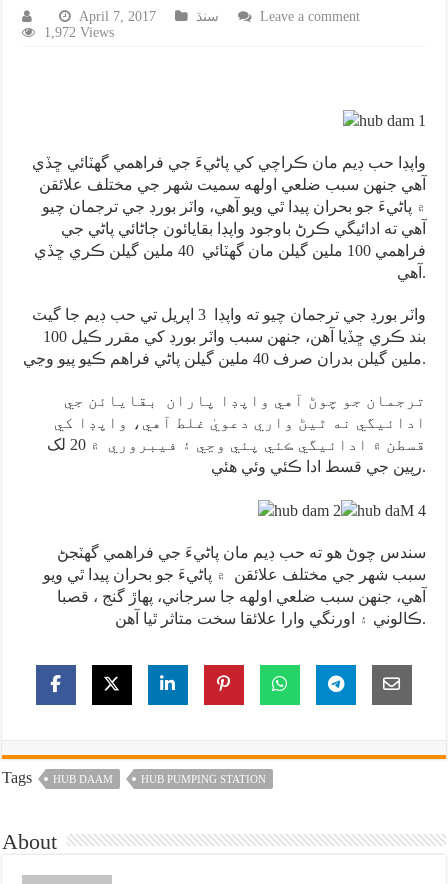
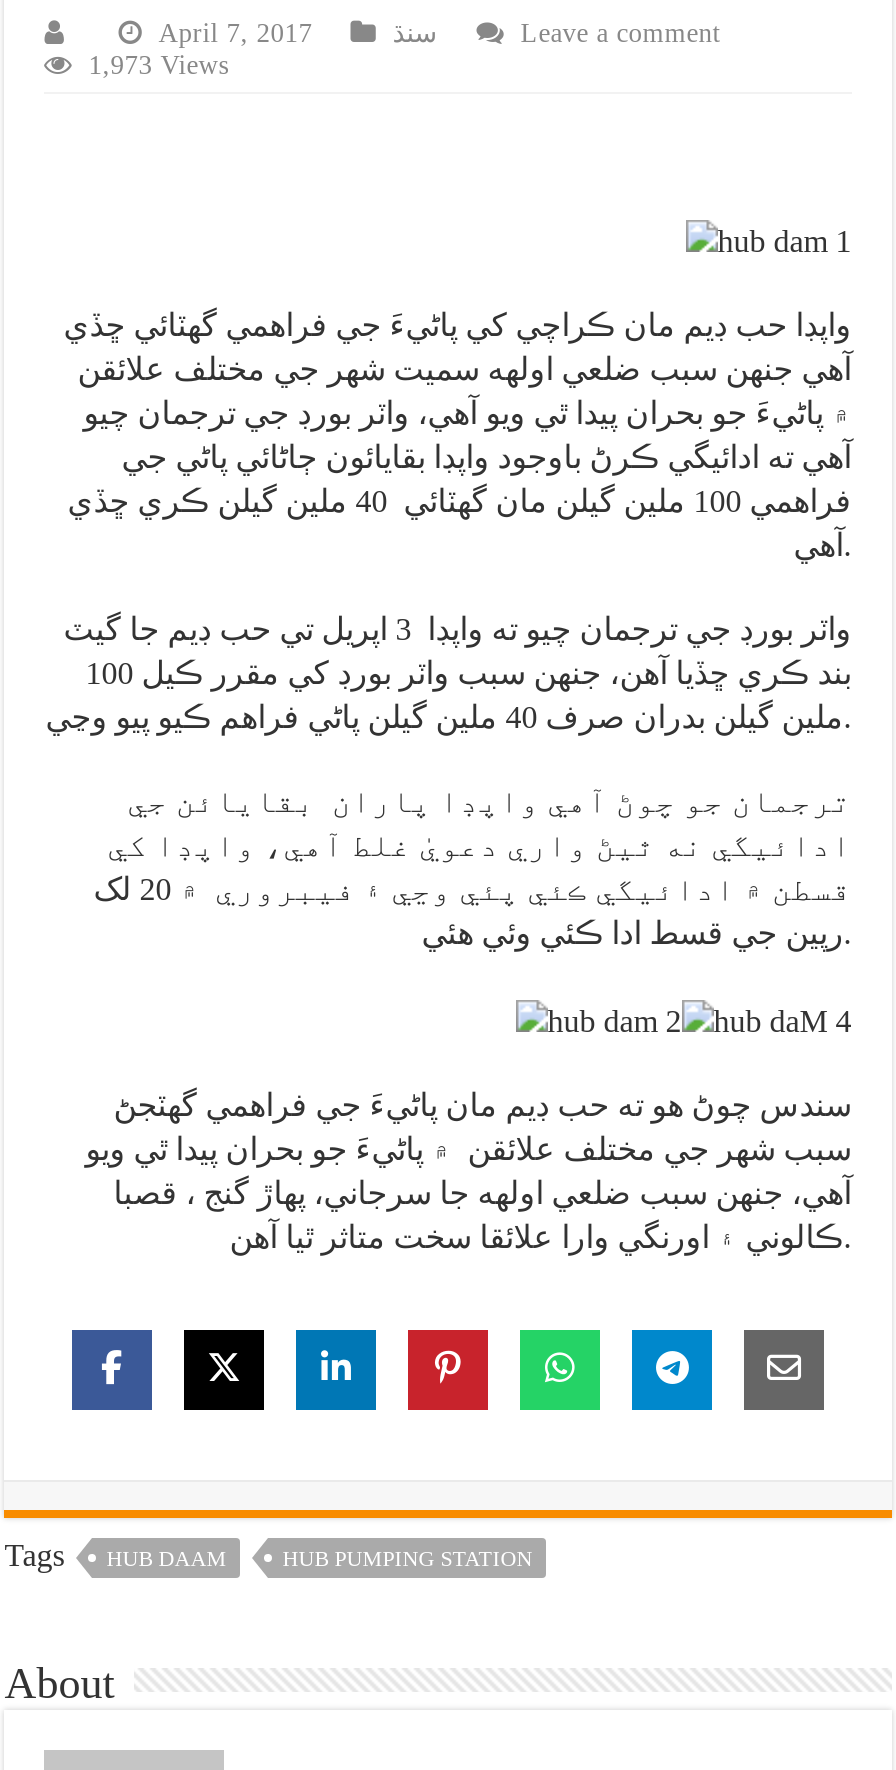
[44,25,114,40] 1,972 Views -> [88,50,228,80] 1,973 Views

